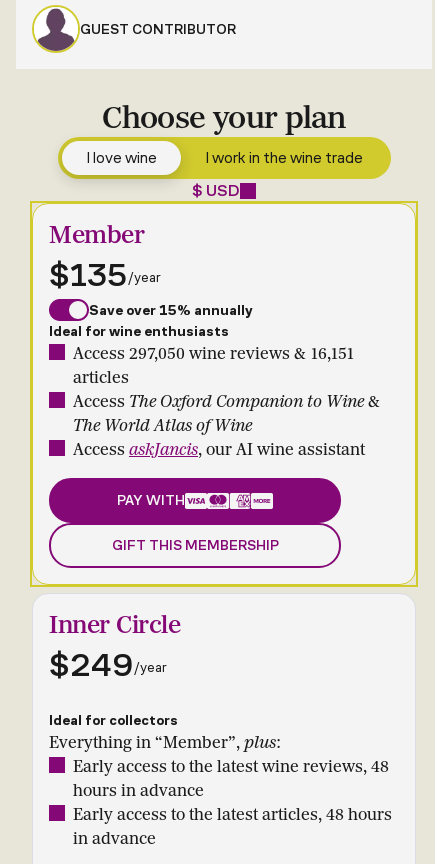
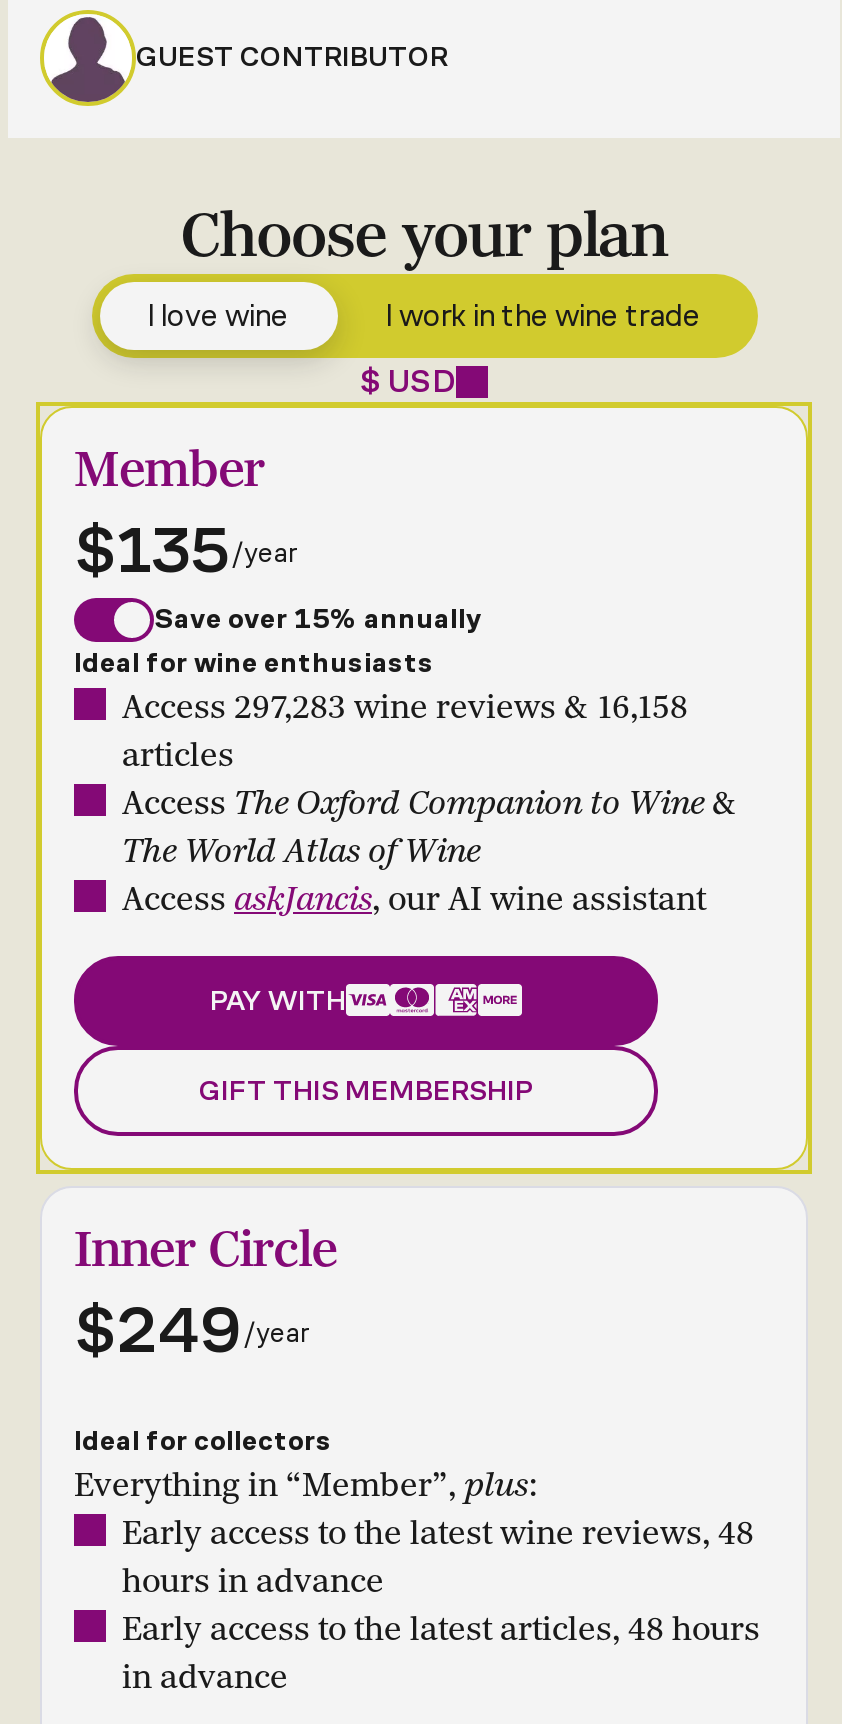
[73,343,355,364] Access 297,050 wine reviews & 16,151 -> [122,686,688,728] Access 297,283 wine reviews & 16,158

